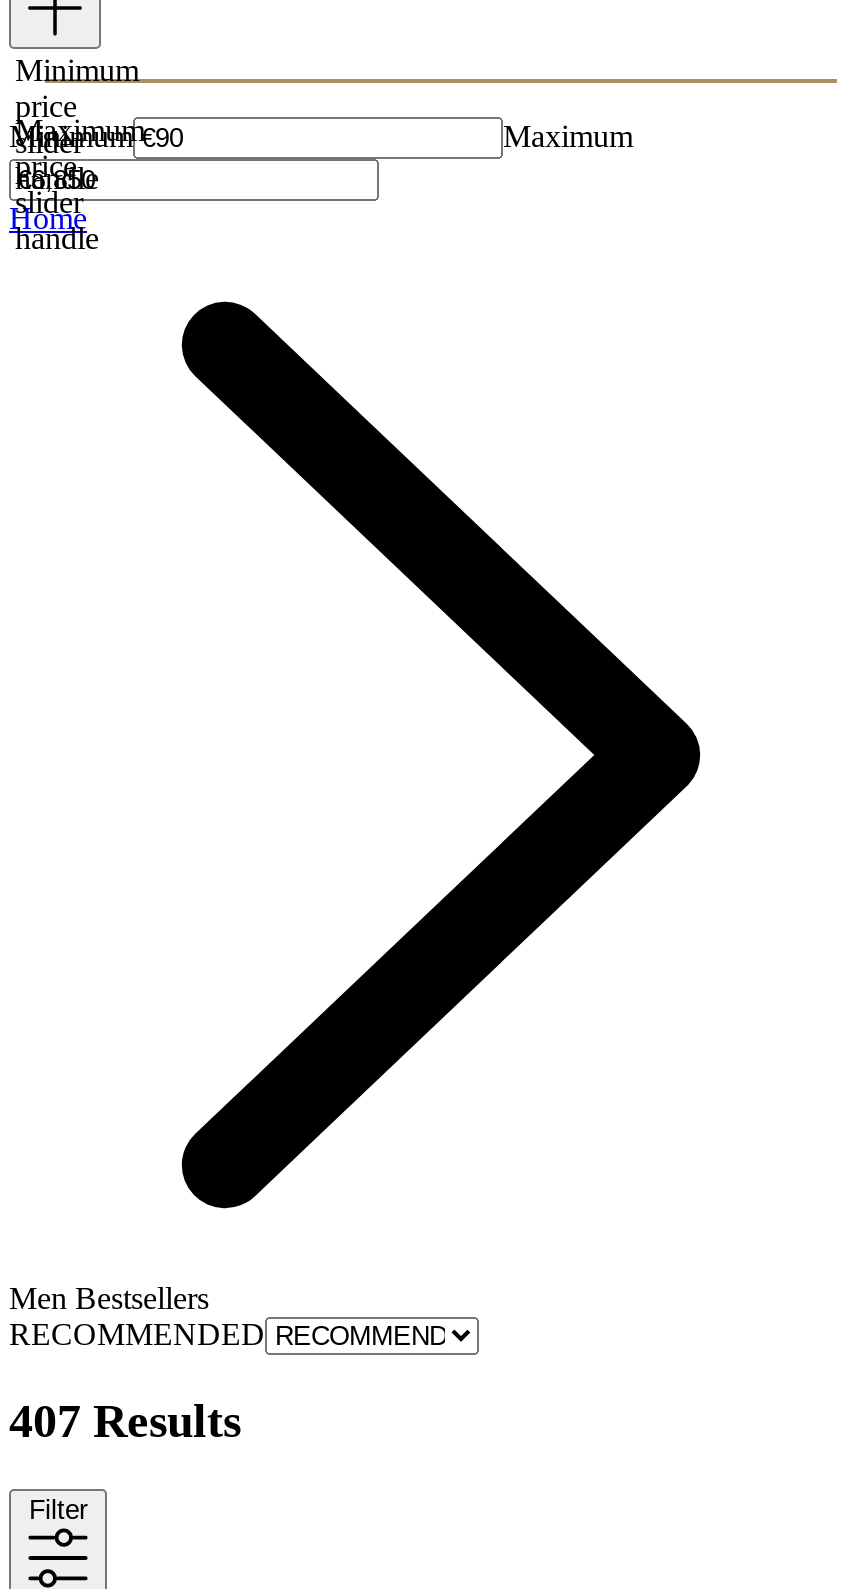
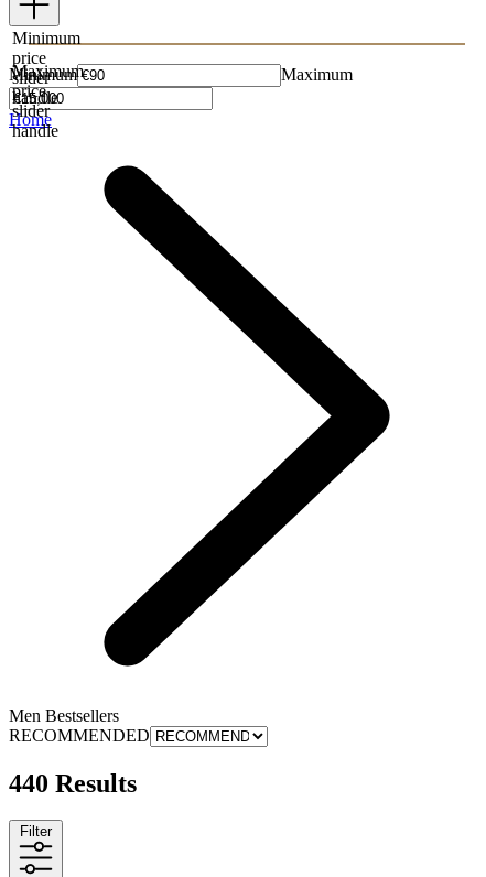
[9,1395,241,1447] 407 Results -> [9,769,137,797] 440 Results

